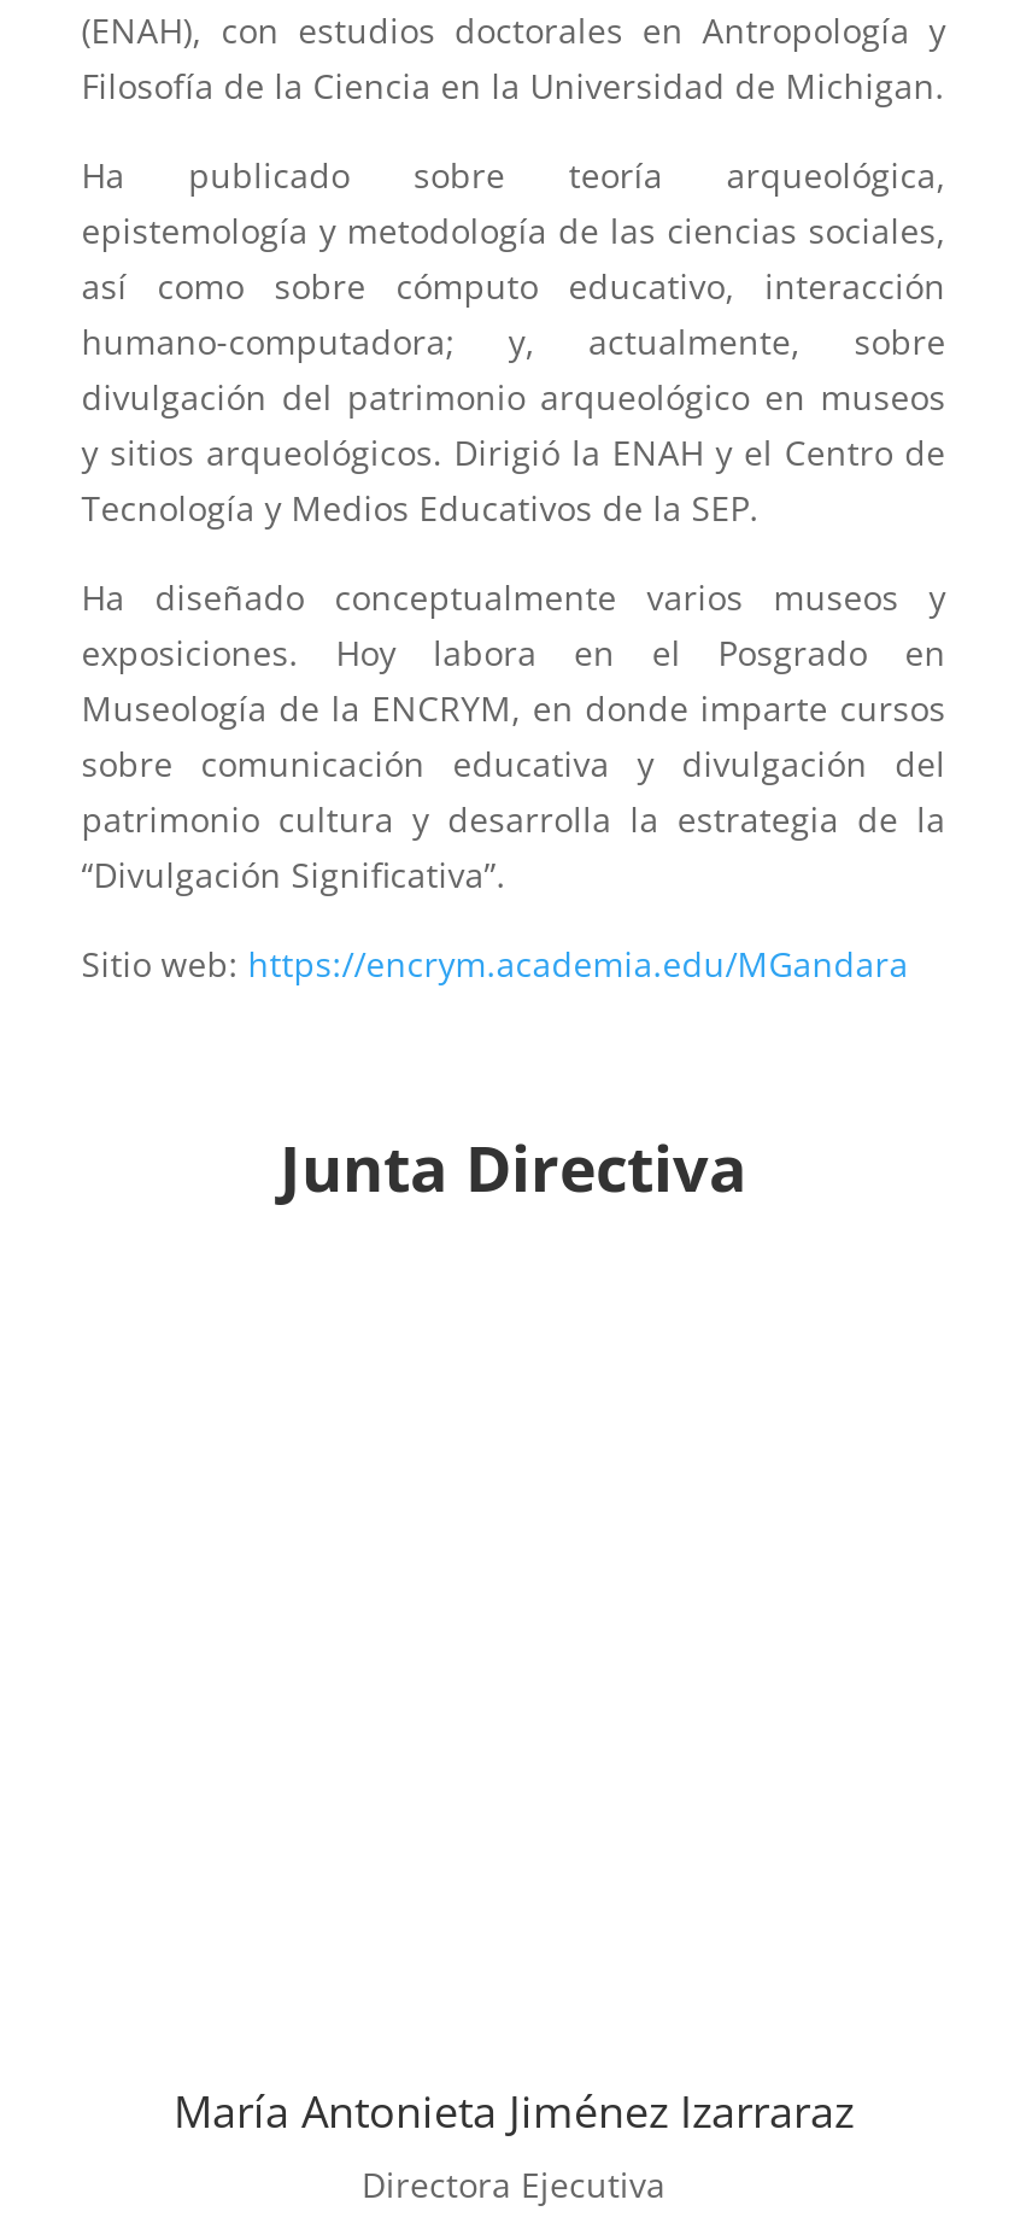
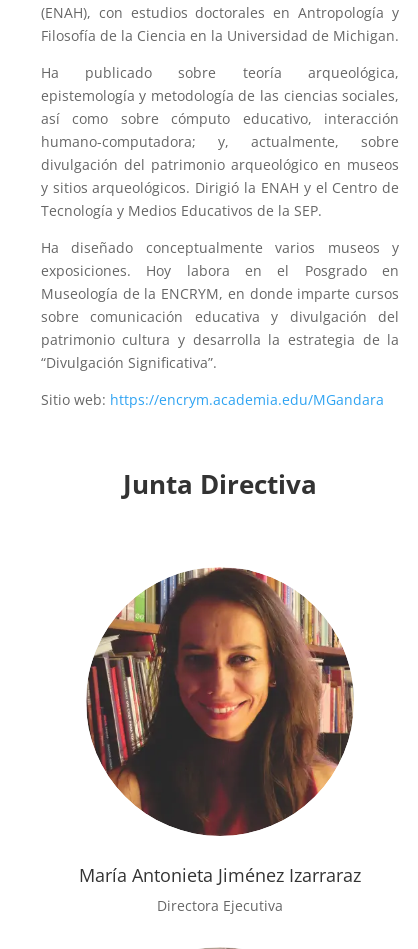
none -> [85,567,354,837] [image]

